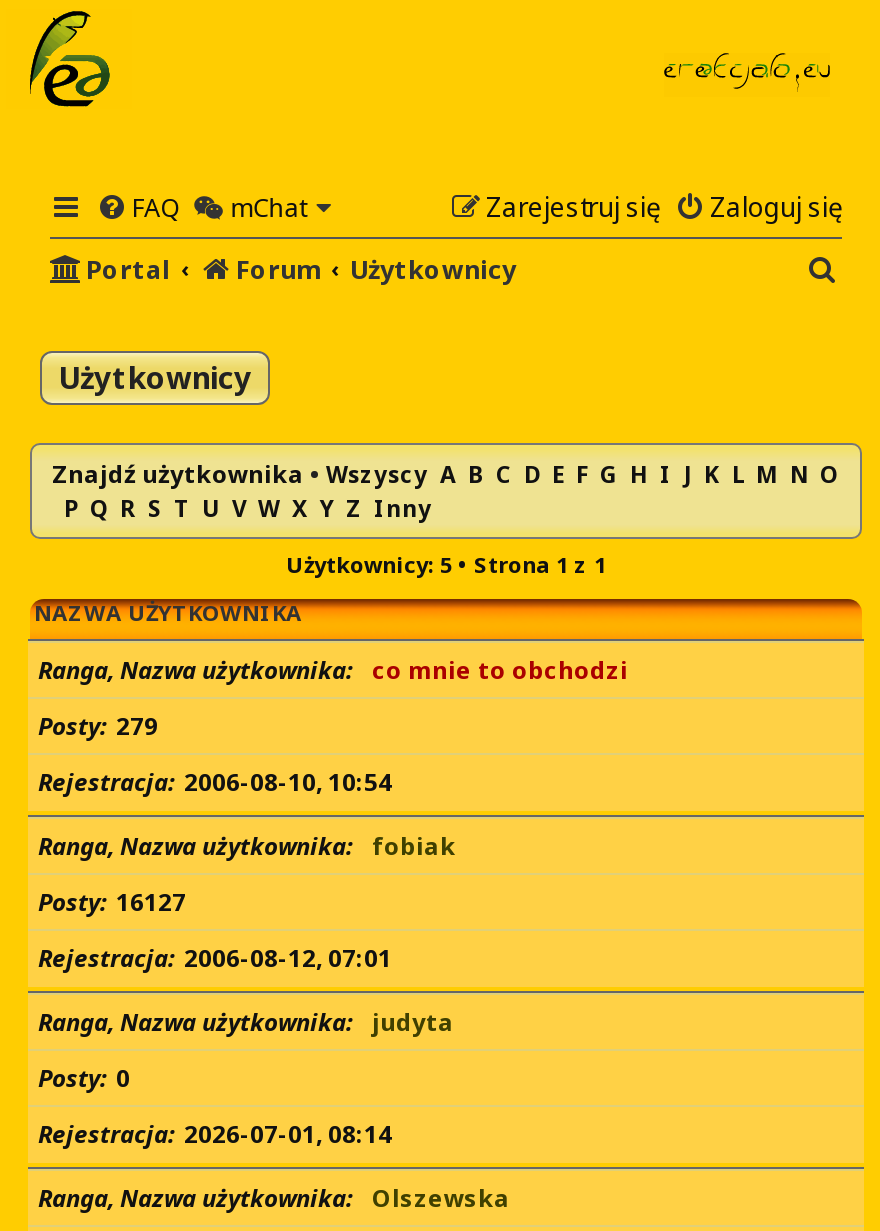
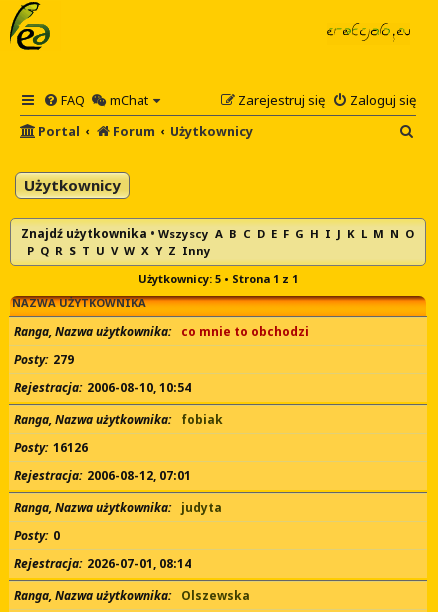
[38,885,186,919] Posty 16127 -> [14,439,88,456] Posty 16126

